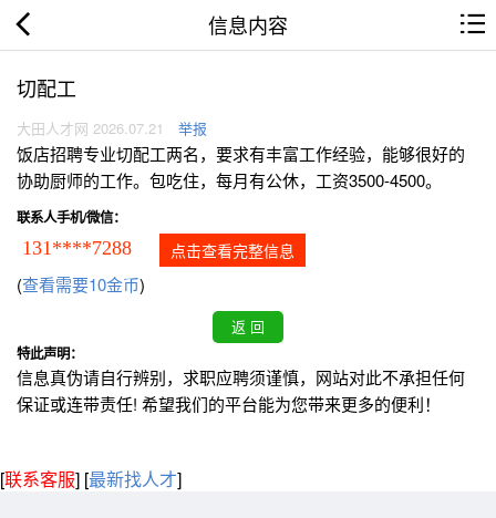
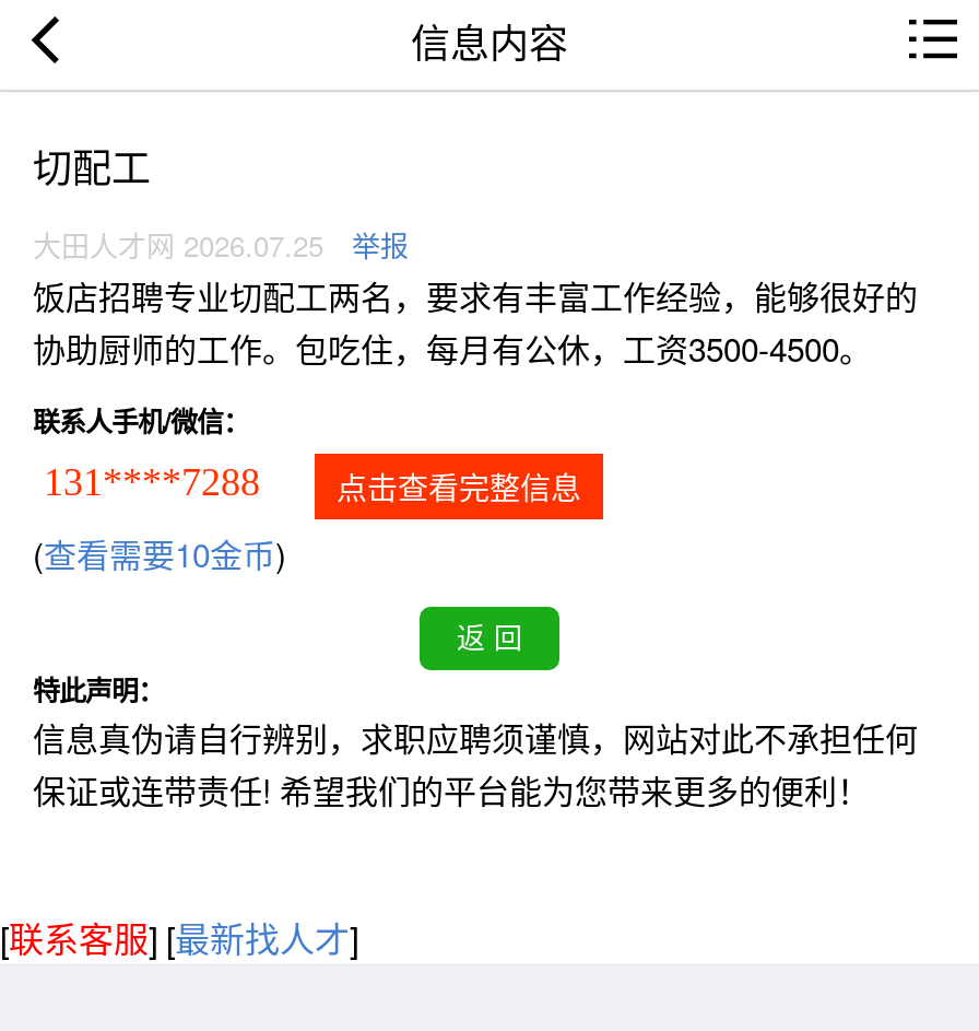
[17,118,207,139] 大田人才网 2026.07.21 举报 -> [33,225,409,266] 大田人才网 2026.07.25 举报

